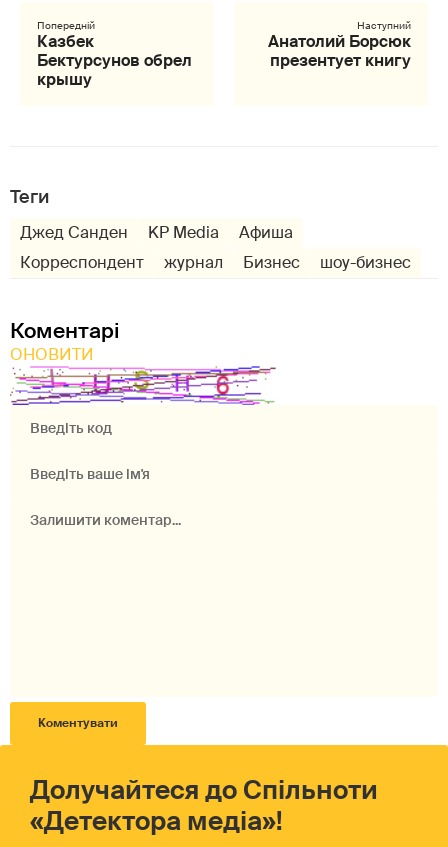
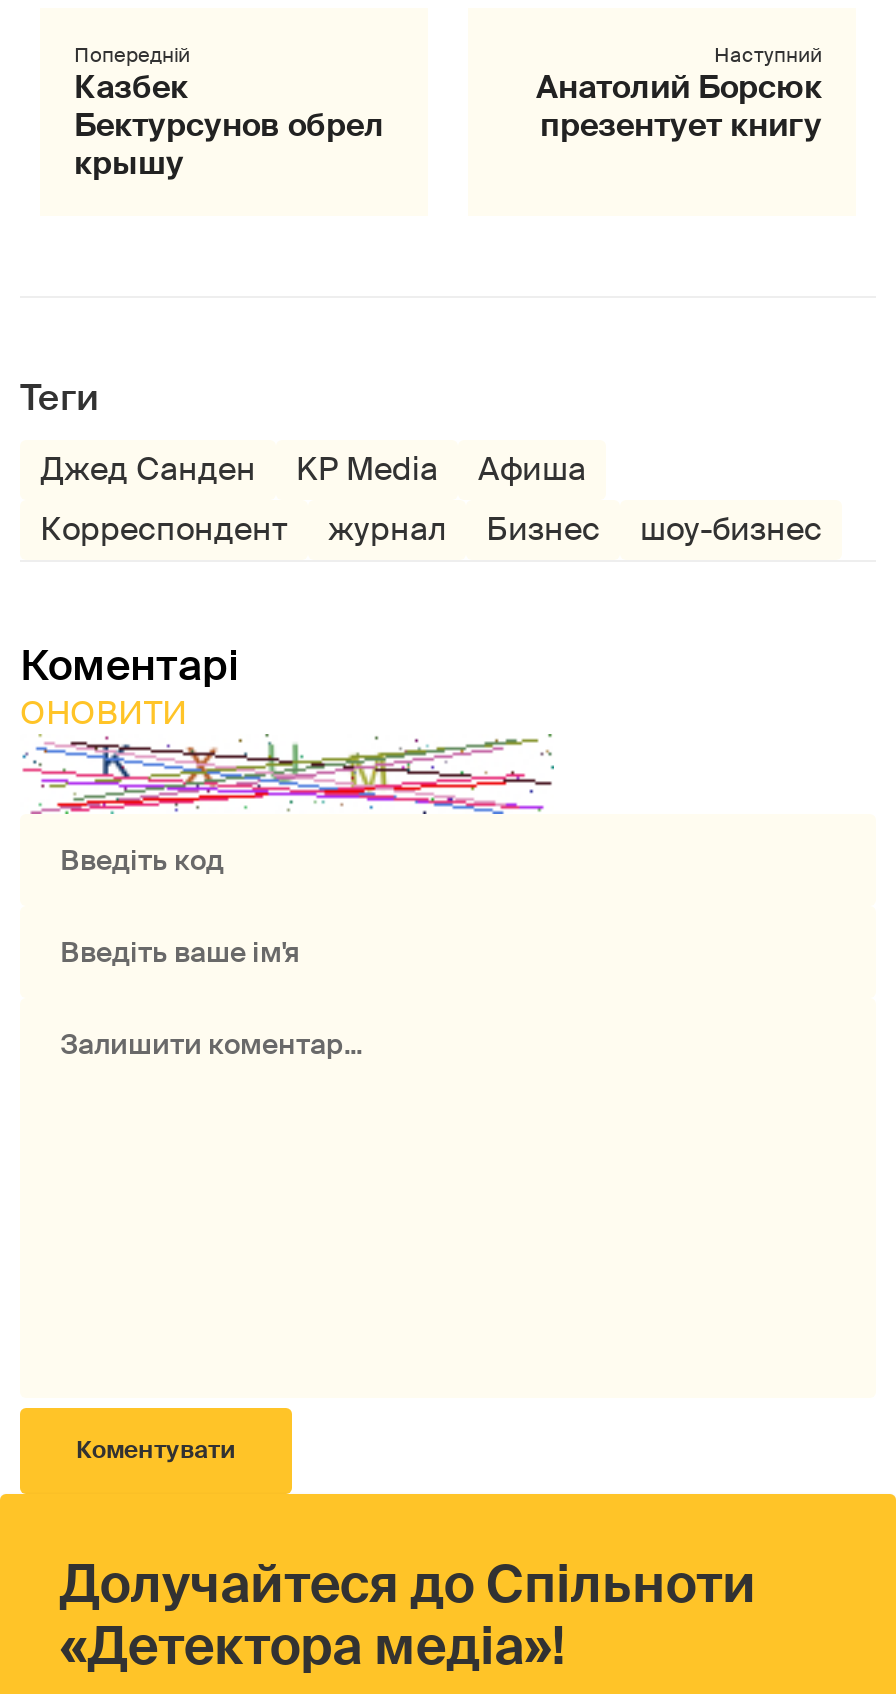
[10,366,276,406] [image] -> [22,734,556,816] [image]

